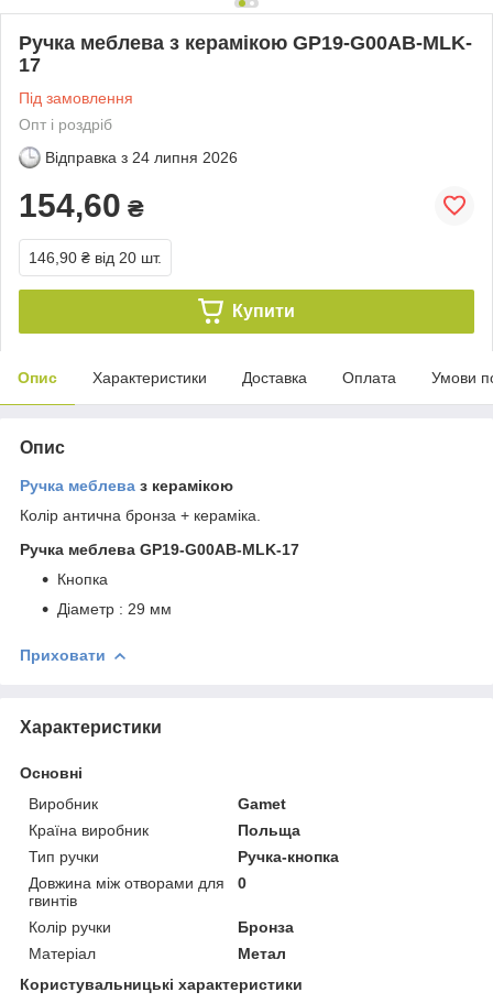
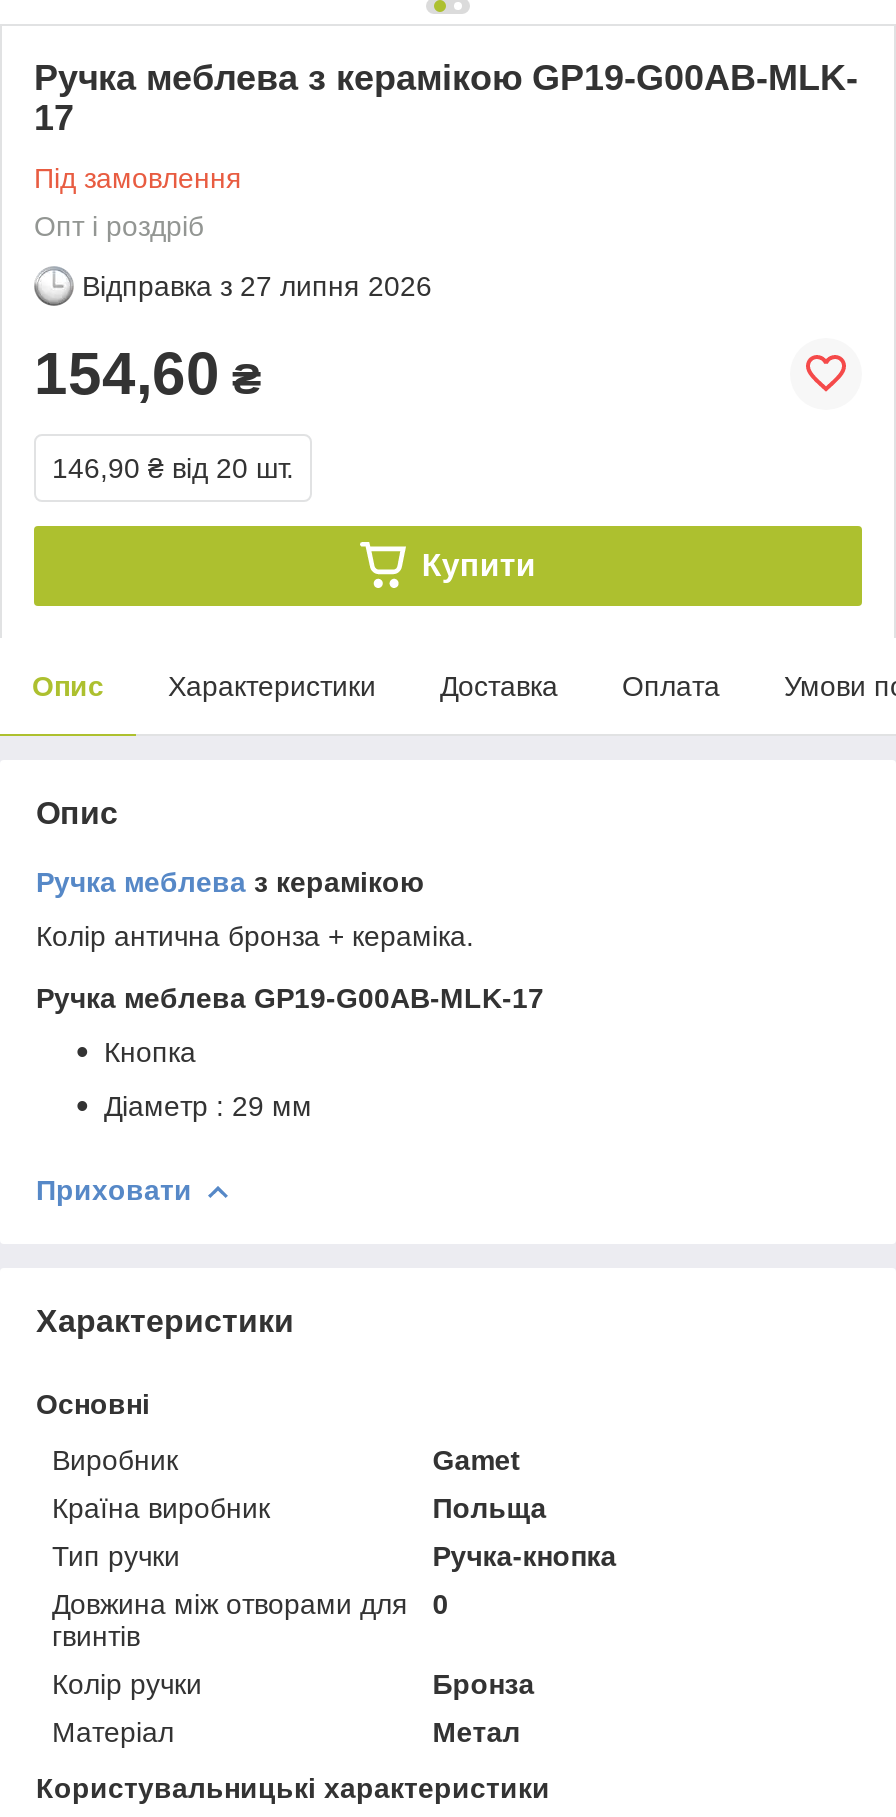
[45,148,238,166] Відправка з 24 липня 2026 -> [82,270,432,302] Відправка з 27 липня 2026

